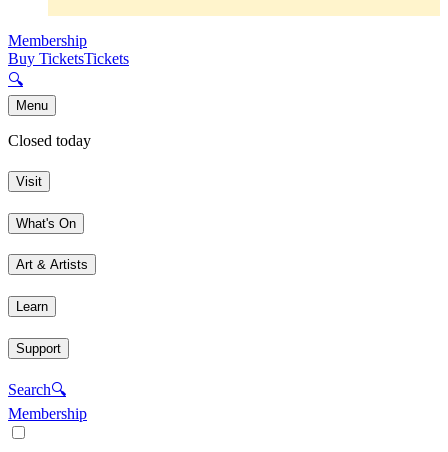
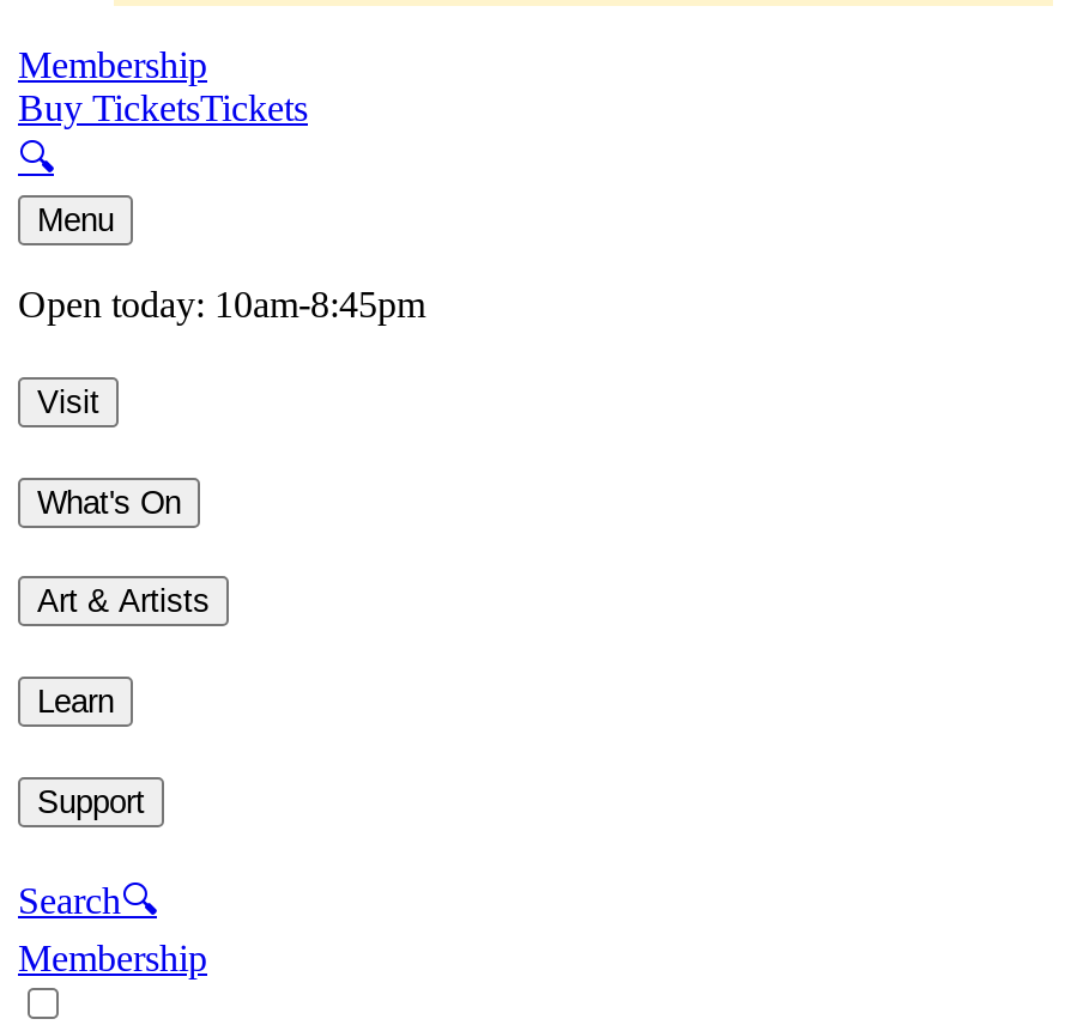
[8,132,91,149] Closed today -> [18,285,425,325] Open today: 10am-8:45pm

